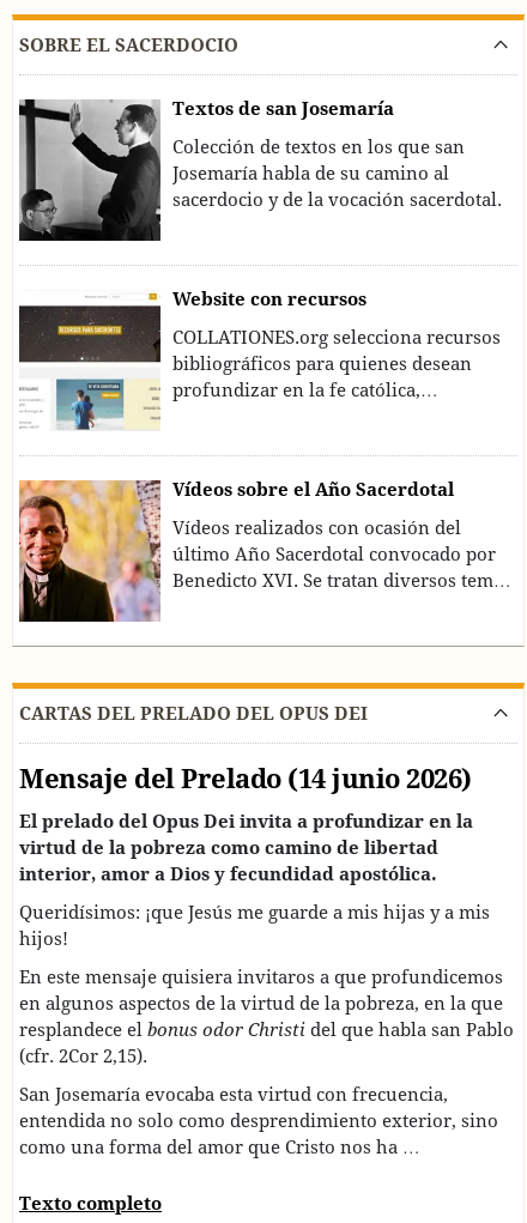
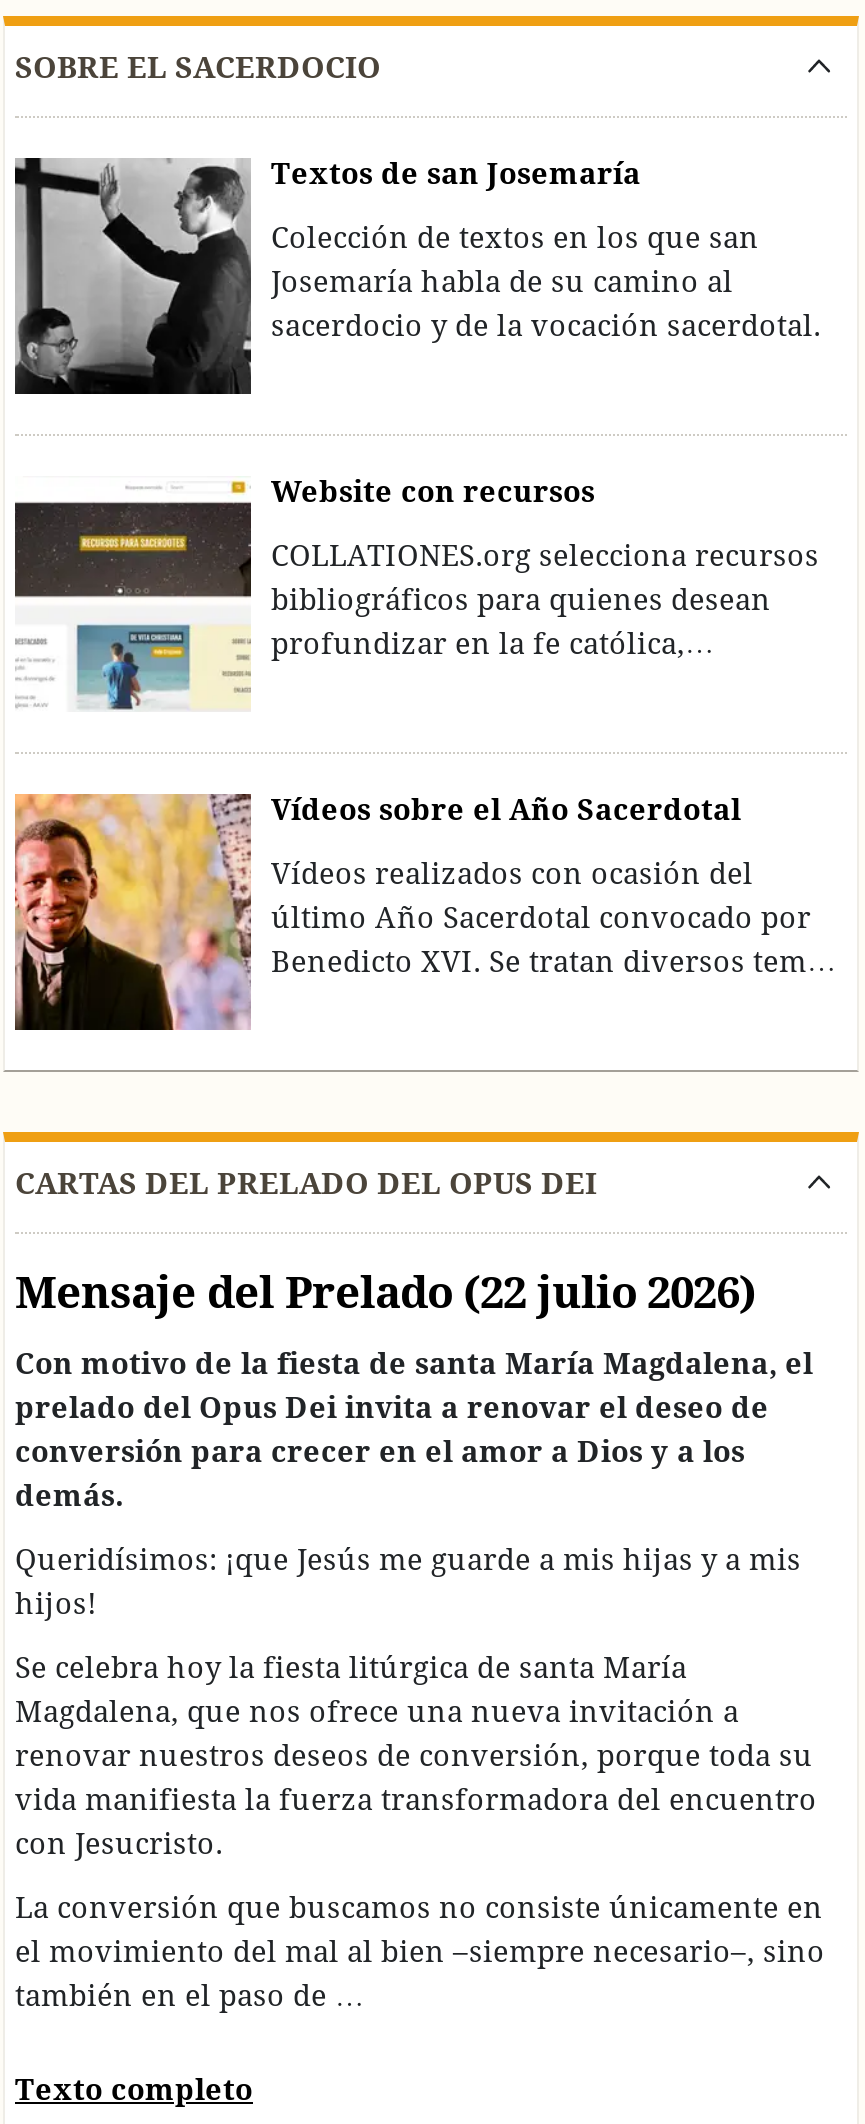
[19,764,471,794] Mensaje del Prelado (14 junio 2026) -> [15,1267,756,1317] Mensaje del Prelado (22 julio 2026)
[19,810,473,883] El prelado del Opus Dei invita a profundizar en la | virtud de la pobreza como camino de libertad | interior, amor a Dios y fecundidad apostólica. -> [15,1345,813,1511] Con motivo de la fiesta de santa María Magdalena, el | prelado del Opus Dei invita a renovar el deseo de | conversión para crecer en el amor a Dios y a los | demás.
[19,966,514,1065] En este mensaje quisiera invitaros a que profundicemos | en algunos aspectos de la virtud de la pobreza, en la que | resplandece el bonus odor Christi del que habla san Pablo | (cfr. 2Cor 2,15). -> [15,1649,817,1859] Se celebra hoy la fiesta litúrgica de santa María | Magdalena, que nos ofrece una nueva invitación a | renovar nuestros deseos de conversión, porque toda su | vida manifiesta la fuerza transformadora del encuentro | con Jesucristo.
[19,1083,498,1157] San Josemaría evocaba esta virtud con frecuencia, | entendida no solo como desprendimiento exterior, sino | como una forma del amor que Cristo nos ha … -> [15,1889,825,2011] La conversión que buscamos no consiste únicamente en | el movimiento del mal al bien –siempre necesario–, sino | también en el paso de …

